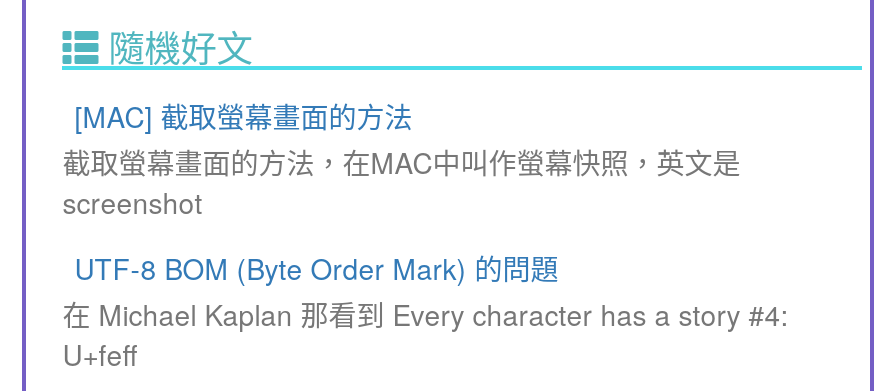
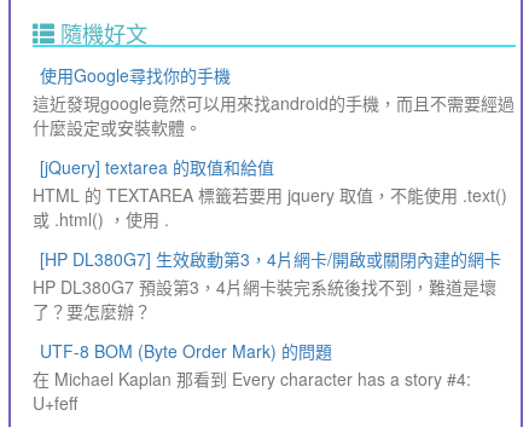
[62,96,740,222] [MAC] 截取螢幕畫面的方法 | 截取螢幕畫面的方法，在MAC中叫作螢幕快照，英文是 | screenshot -> [33,63,515,323] 使用Google尋找你的手機 | 這近發現google竟然可以用來找android的手機，而且不需要經過 | 什麼設定或安裝軟體。 | [jQuery] textarea 的取值和給值 | HTML 的 TEXTAREA 標籤若要用 jquery 取值，不能使用 .text() | 或 .html() ，使用 . | [HP DL380G7] 生效啟動第3，4片網卡/開啟或關閉內建的網卡 | HP DL380G7 預設第3，4片網卡裝完系統後找不到，難道是壞 | 了？要怎麼辦？

